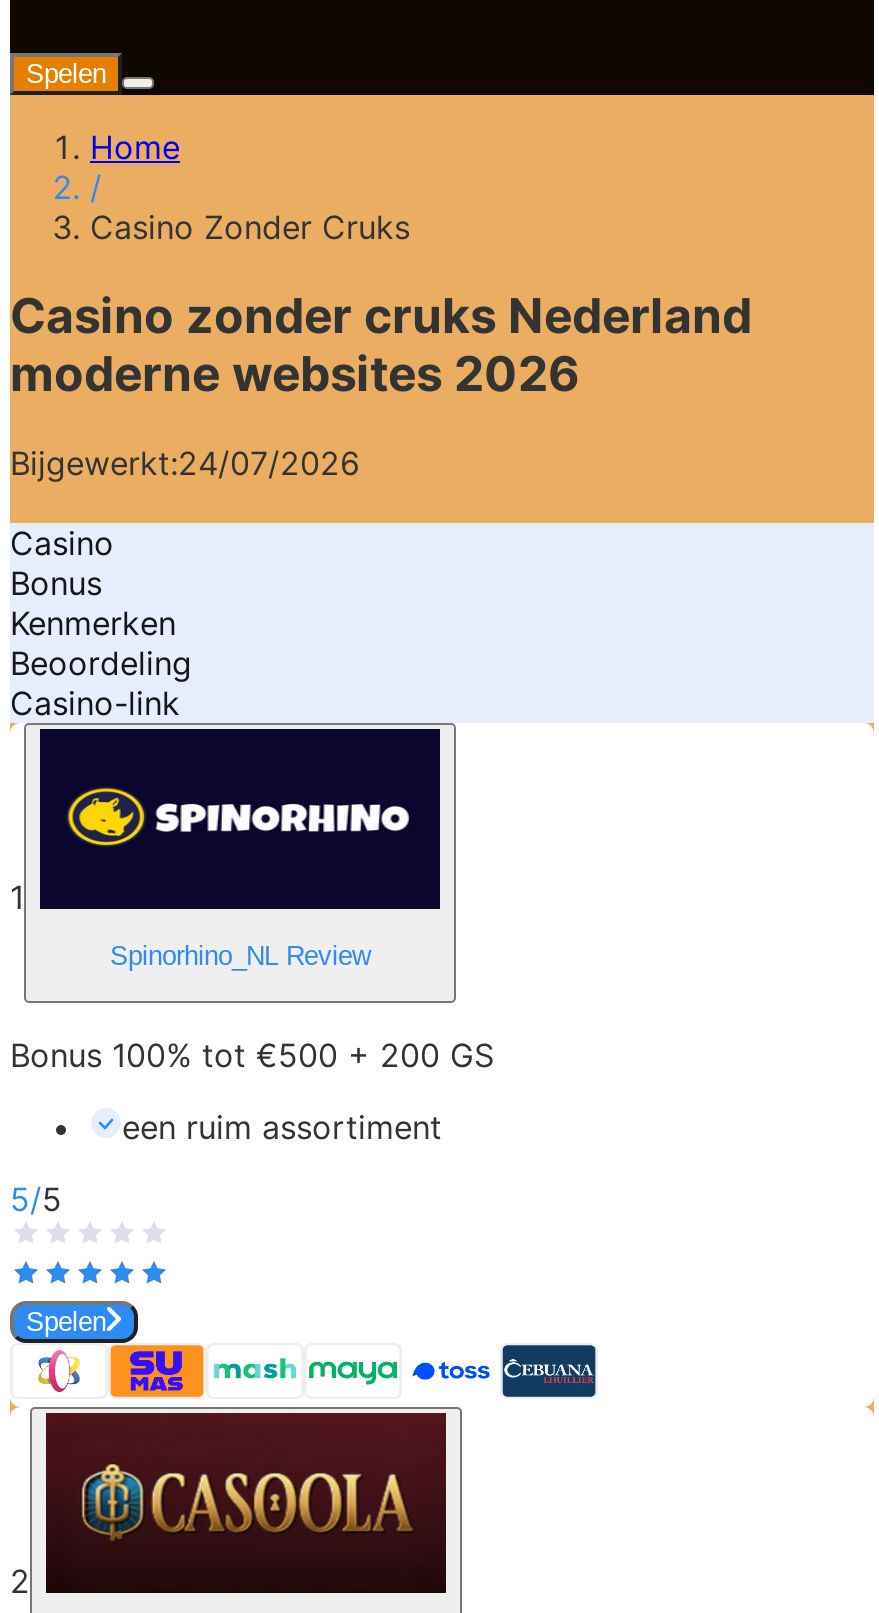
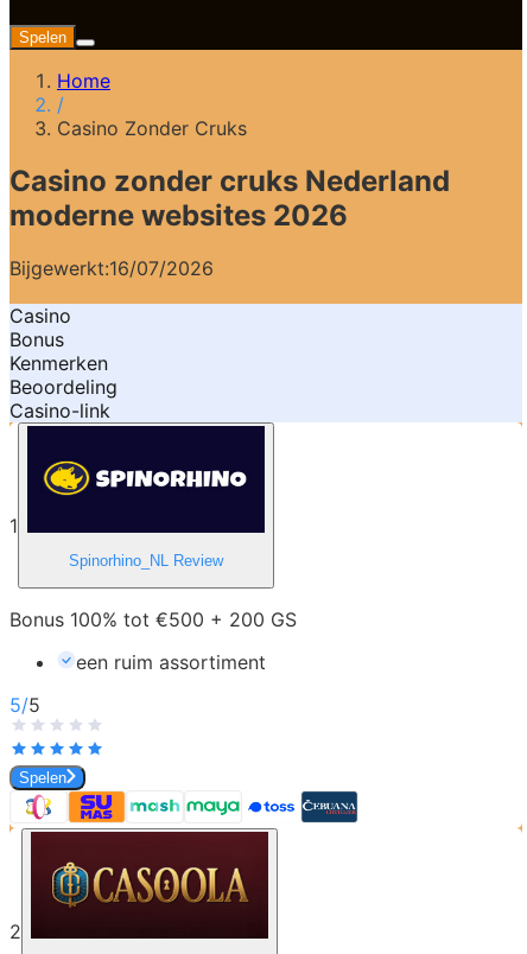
[10,443,360,483] Bijgewerkt:24/07/2026 -> [9,256,214,280] Bijgewerkt:16/07/2026

